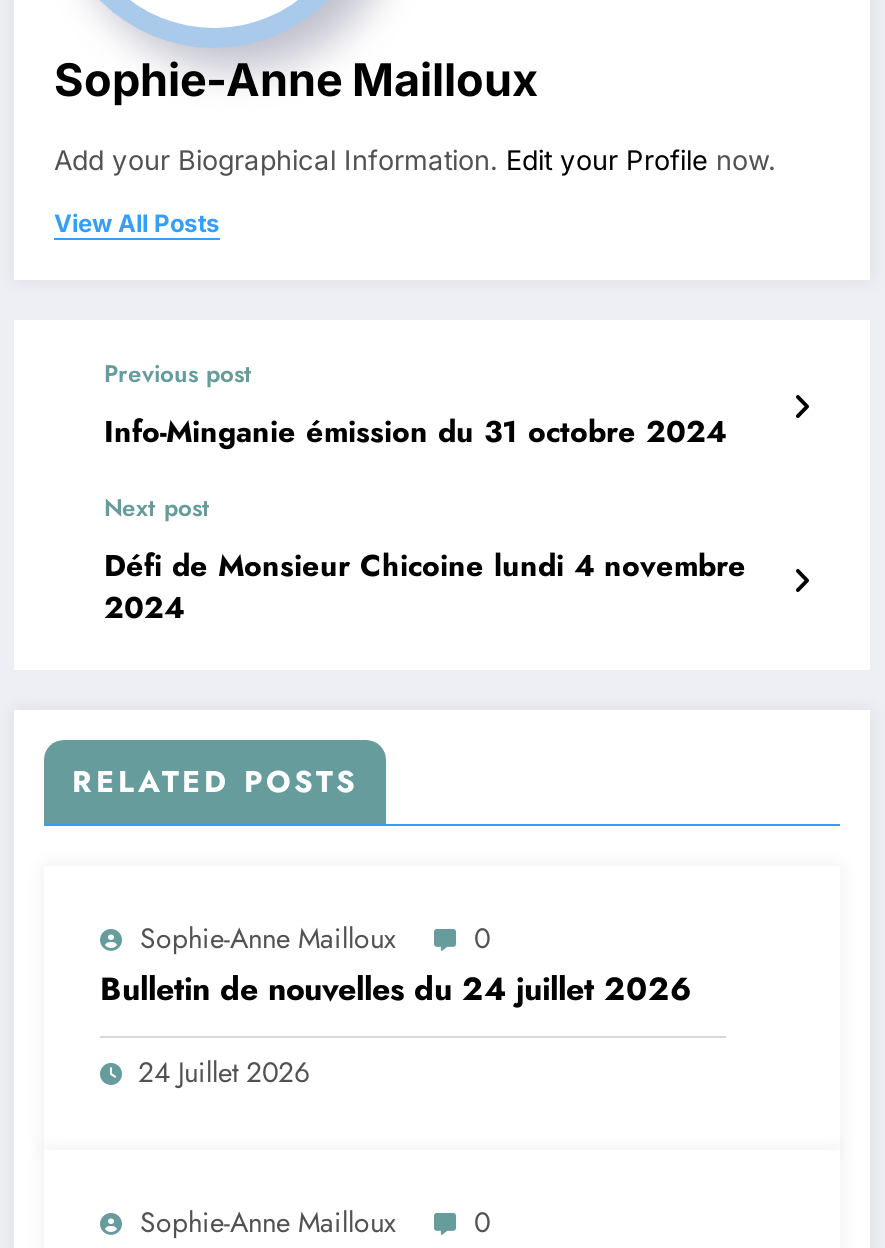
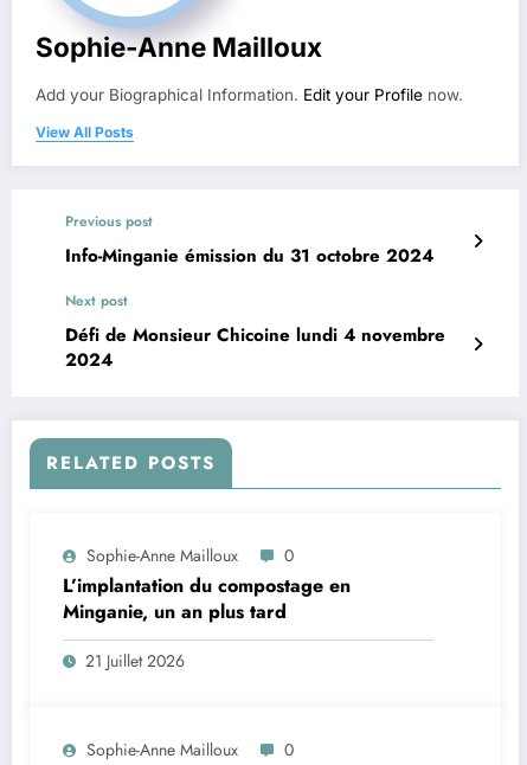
[100,966,692,1012] Bulletin de nouvelles du 24 juillet 2026 -> [63,572,351,625] L’implantation du compostage en | Minganie, un an plus tard
[138,1052,310,1092] 24 Juillet 2026 -> [85,649,185,673] 21 Juillet 2026

